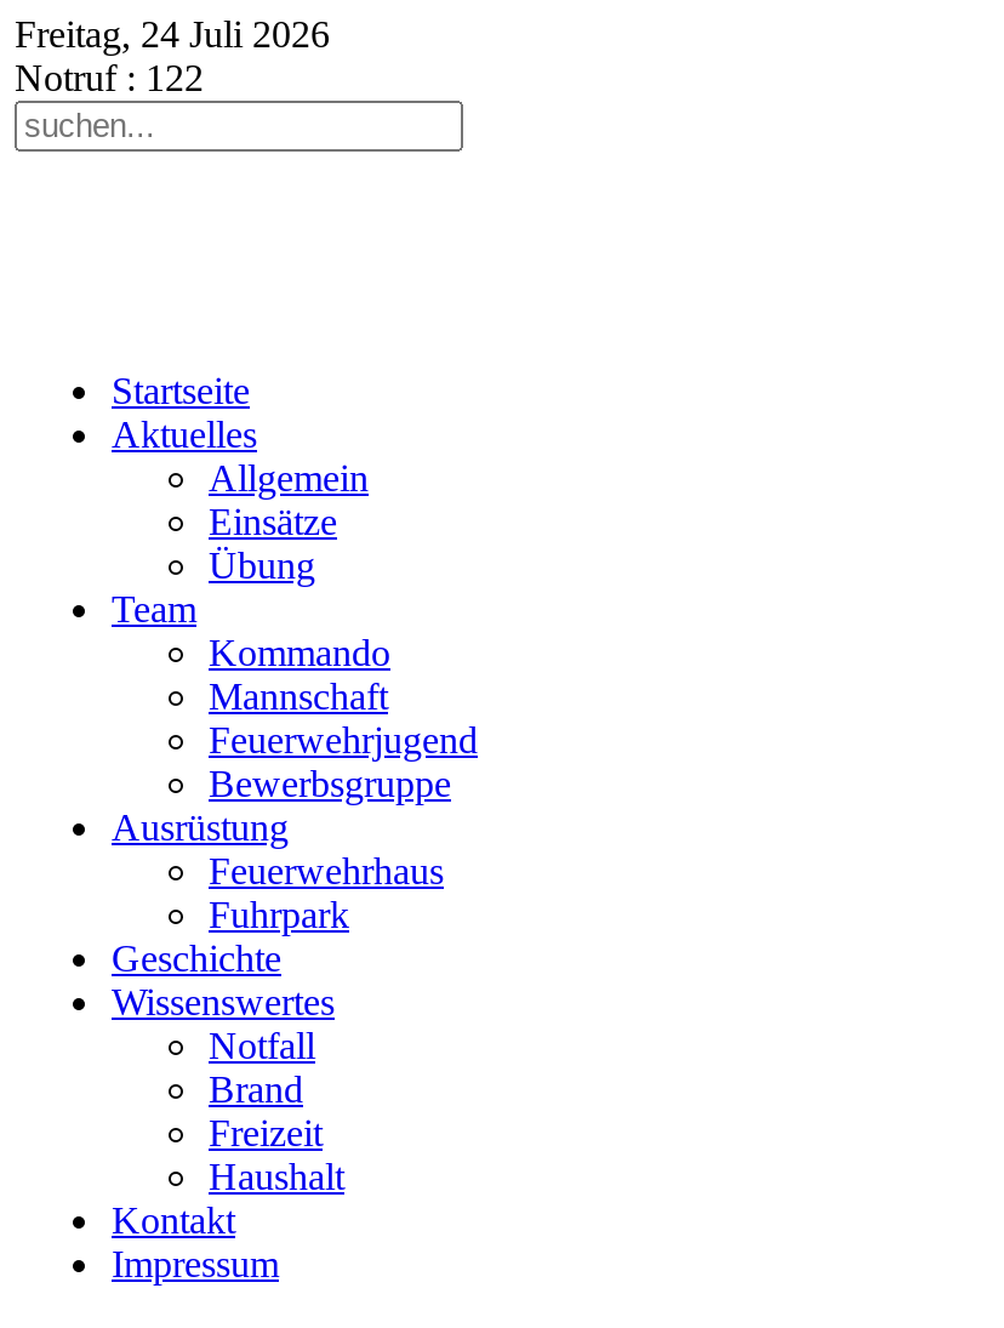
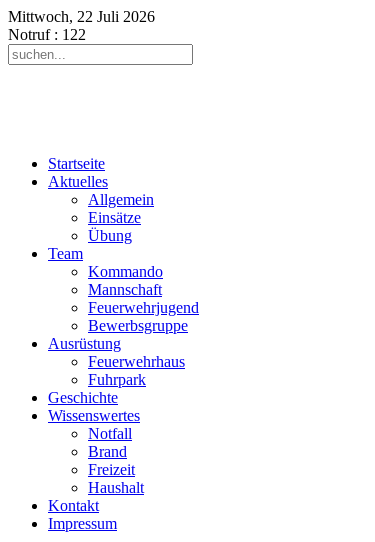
[15,13,330,55] Freitag, 24 Juli 2026 -> [8,8,155,25] Mittwoch, 22 Juli 2026

